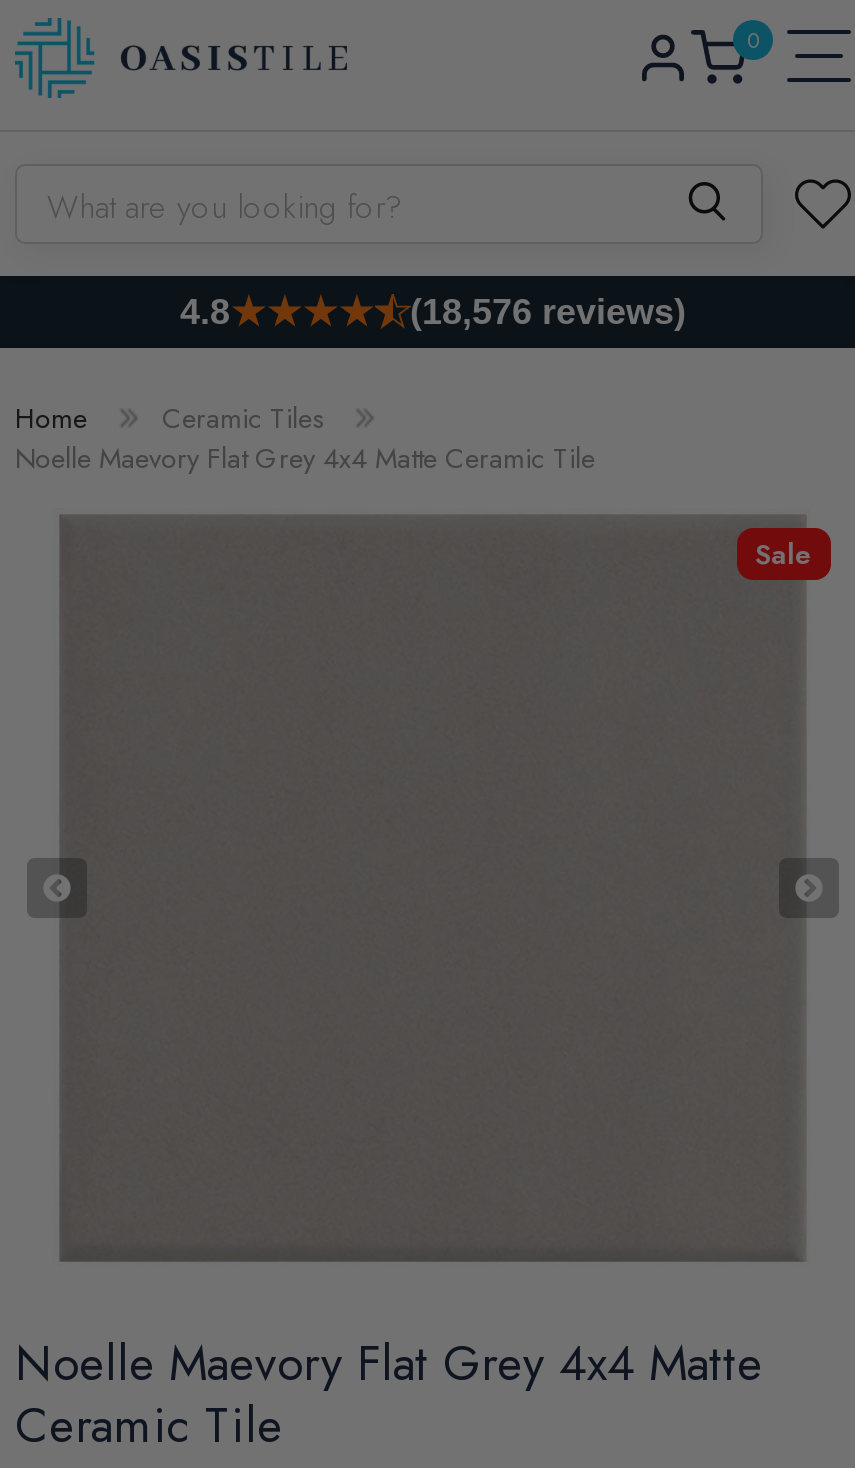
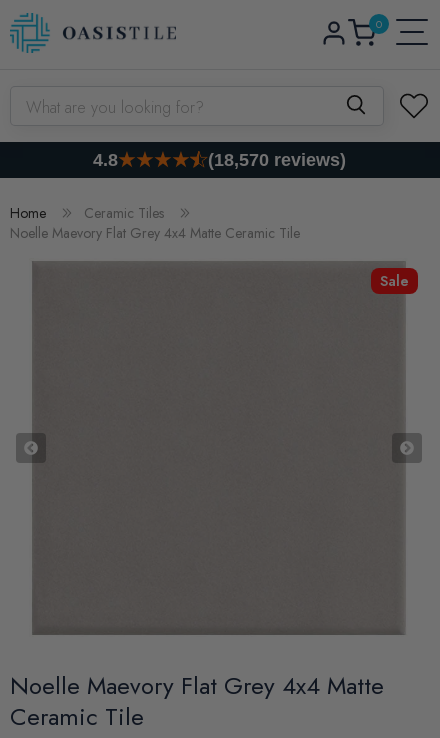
[410,291,686,331] (18,576 reviews) -> [207,149,345,169] (18,570 reviews)

